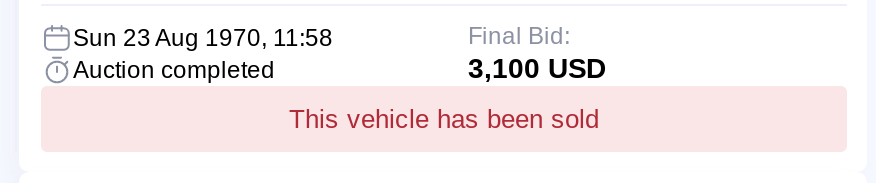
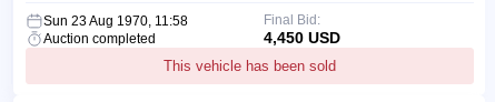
[468,53,606,85] 3,100 USD -> [263,28,340,46] 4,450 USD

